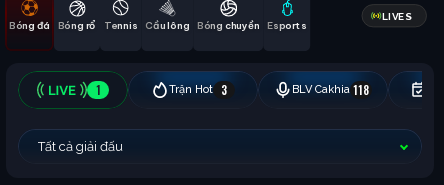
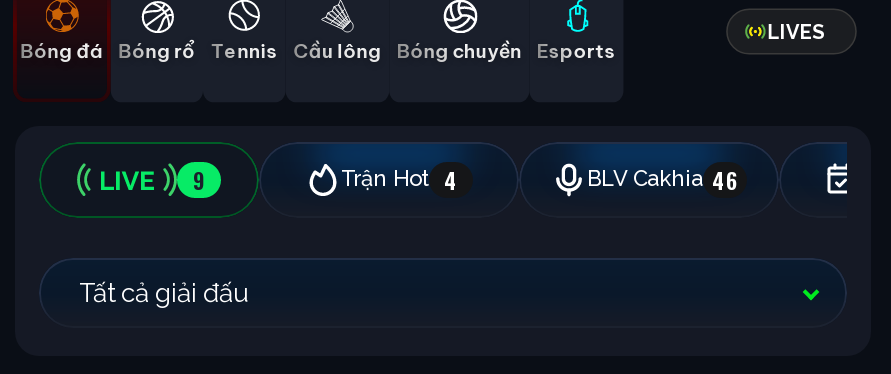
[95,81,369,97] 1 | Trận Hot | 3 | BLV Cakhia 118 -> [193,163,738,195] 9 | Trận Hot 4 | BLV Cakhia 46

